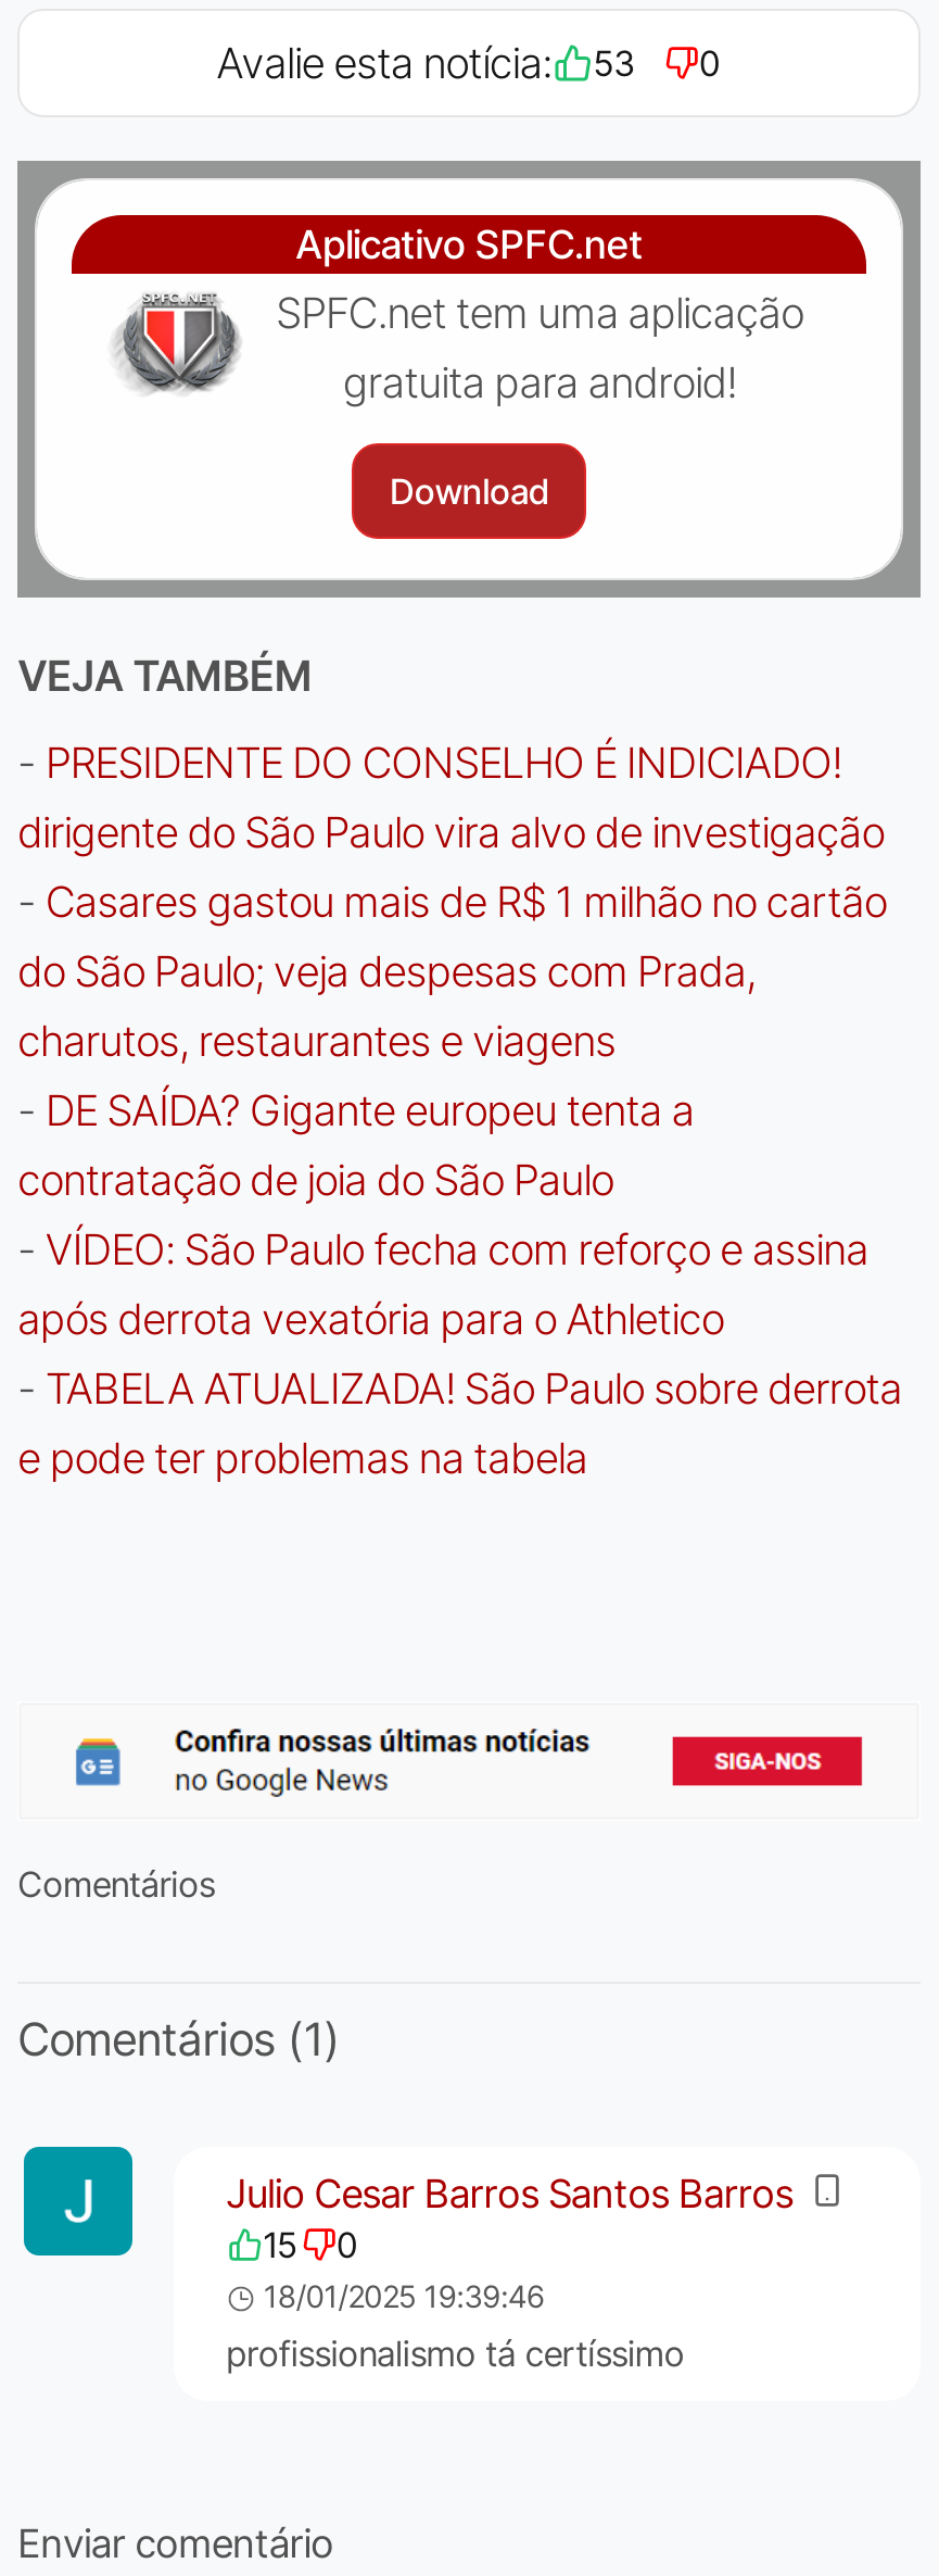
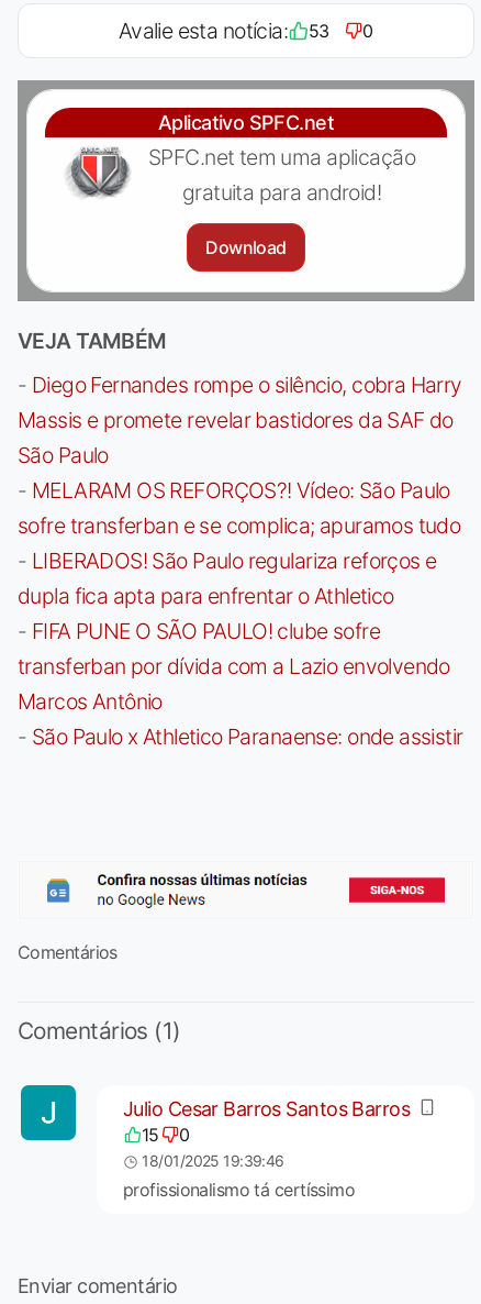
[17,736,902,1483] - PRESIDENTE DO CONSELHO É INDICIADO! | dirigente do São Paulo vira alvo de investigação | - Casares gastou mais de R$ 1 milhão no cartão | do São Paulo; veja despesas com Prada, | charutos, restaurantes e viagens | - DE SAÍDA? Gigante europeu tenta a | contratação de joia do São Paulo | - VÍDEO: São Paulo fecha com reforço e assina | após derrota vexatória para o Athletico | - TABELA ATUALIZADA! São Paulo sobre derrota | e pode ter problemas na tabela -> [18,371,463,749] - Diego Fernandes rompe o silêncio, cobra Harry | Massis e promete revelar bastidores da SAF do | São Paulo | - MELARAM OS REFORÇOS?! Vídeo: São Paulo | sofre transferban e se complica; apuramos tudo | - LIBERADOS! São Paulo regulariza reforços e | dupla fica apta para enfrentar o Athletico | - FIFA PUNE O SÃO PAULO! clube sofre | transferban por dívida com a Lazio envolvendo | Marcos Antônio | - São Paulo x Athletico Paranaense: onde assistir

